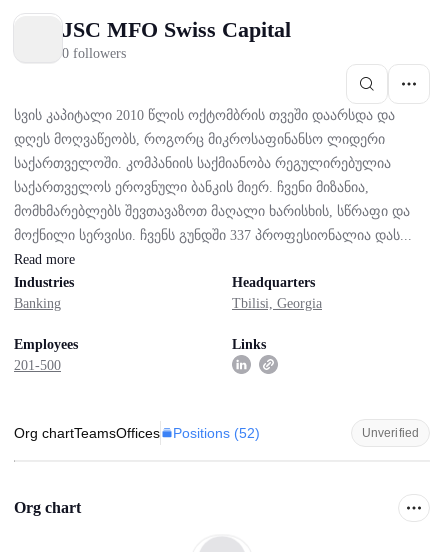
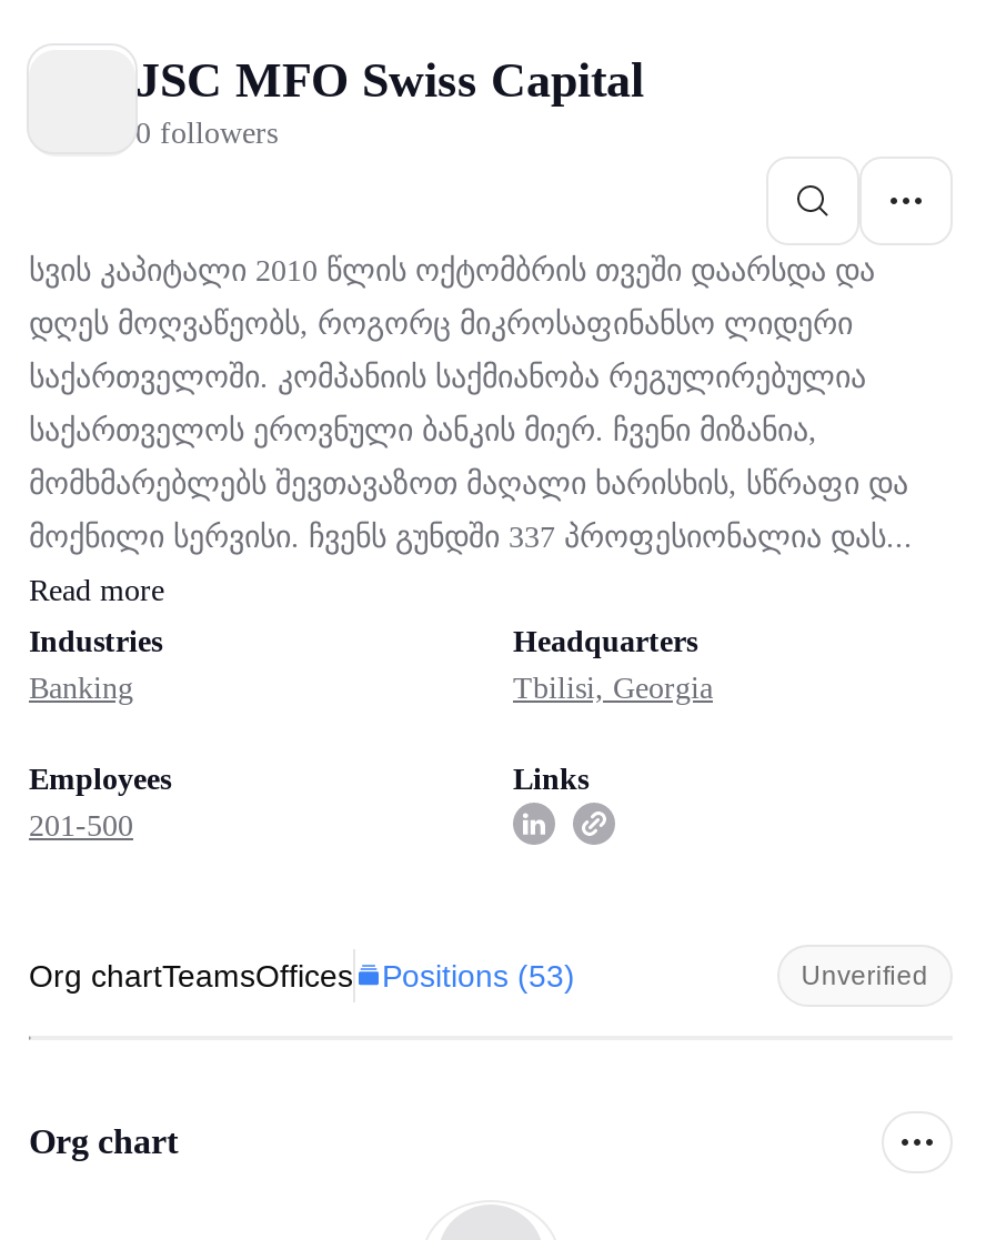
[14,425,260,441] Org chartTeamsOffices Positions (52) -> [29,958,575,994] Org chartTeamsOffices Positions (53)

